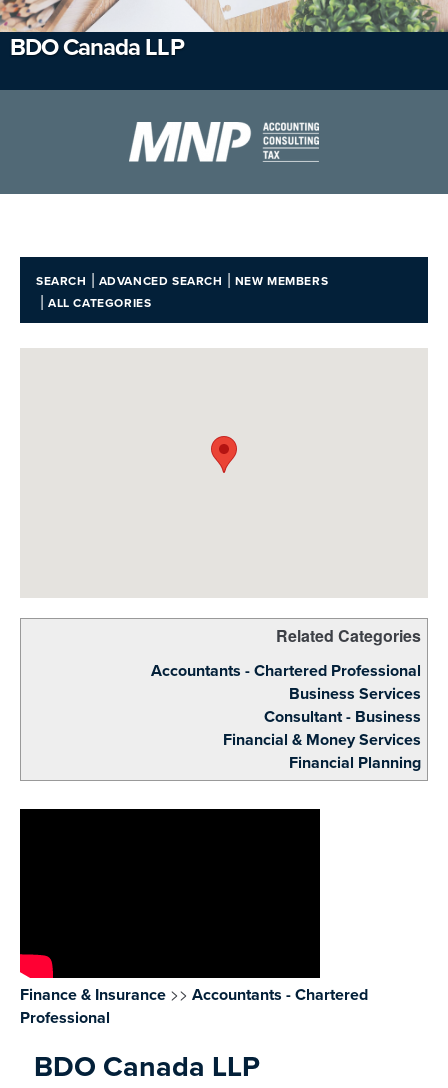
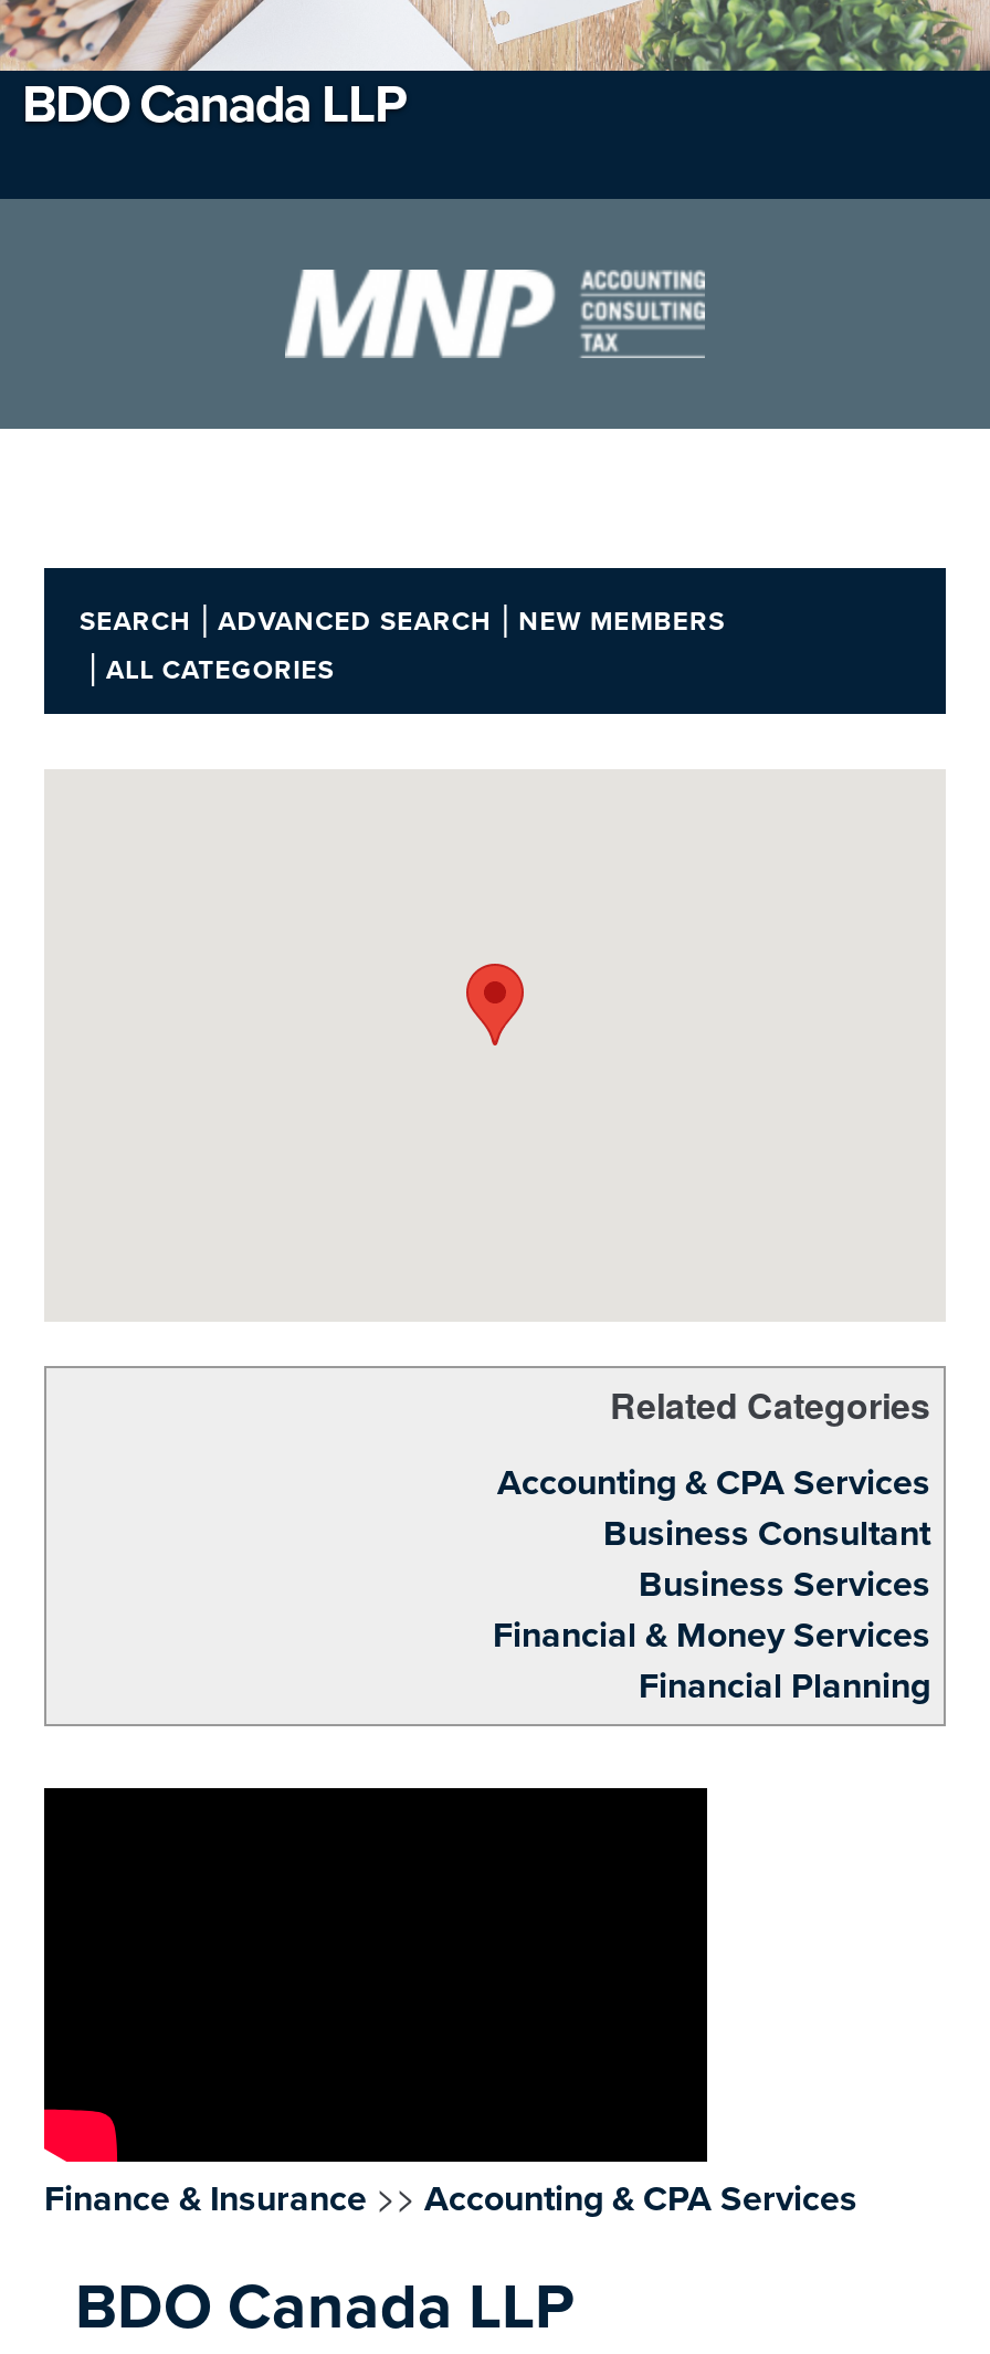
[151,661,421,681] Accountants - Chartered Professional -> [497,1462,930,1557] Accounting & CPA Services | Business Consultant
moved [289,684,421,704] -> [639,1564,930,1608]: Business Services
[264,707,421,727] Consultant - Business -> none
[20,982,368,1028] Finance & Insurance >> Accountants - Chartered | Professional -> [44,2171,857,2222] Finance & Insurance >> Accounting & CPA Services

